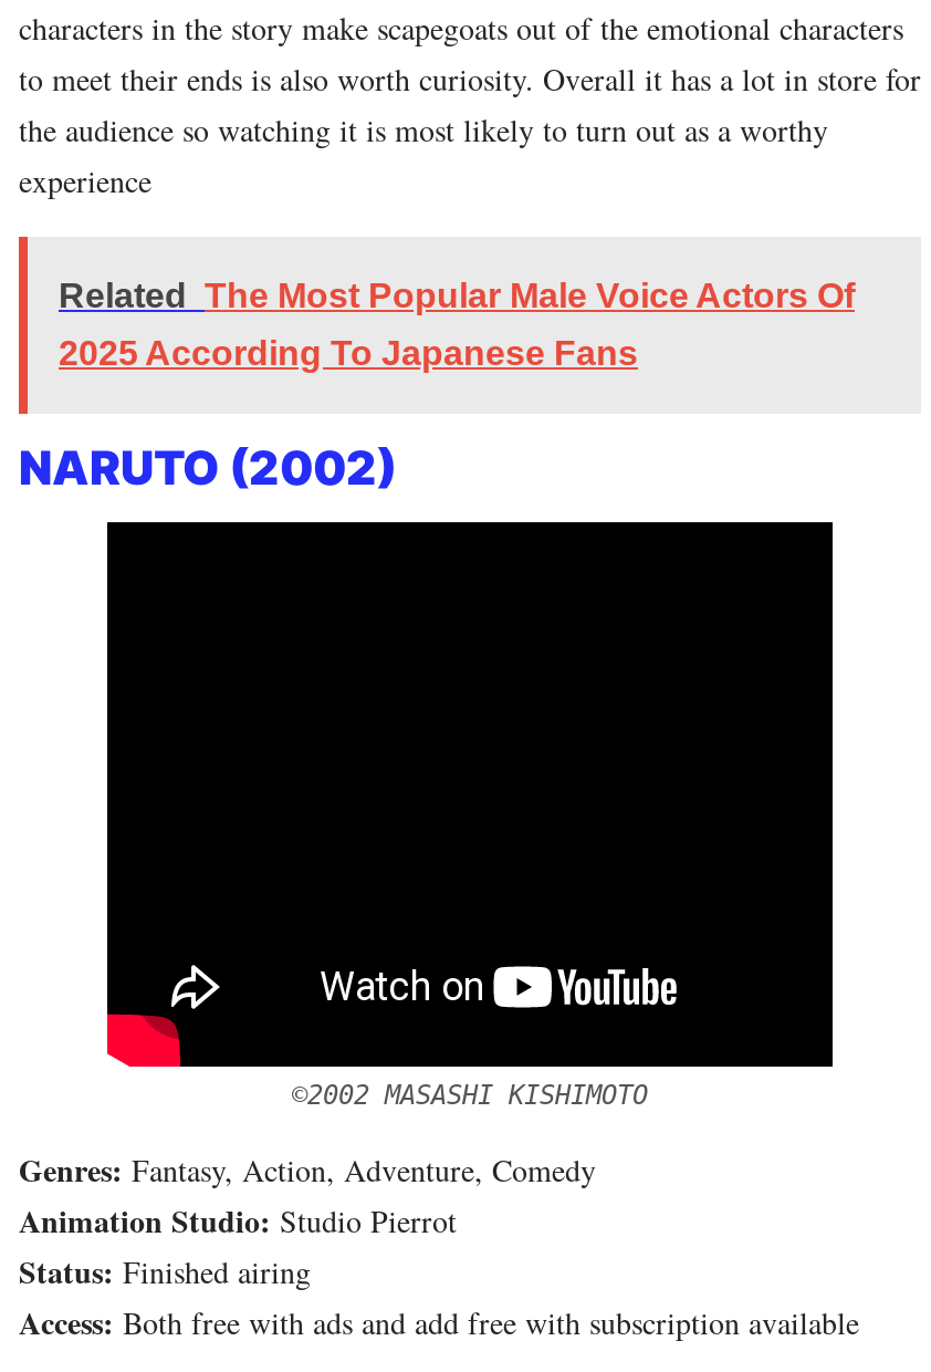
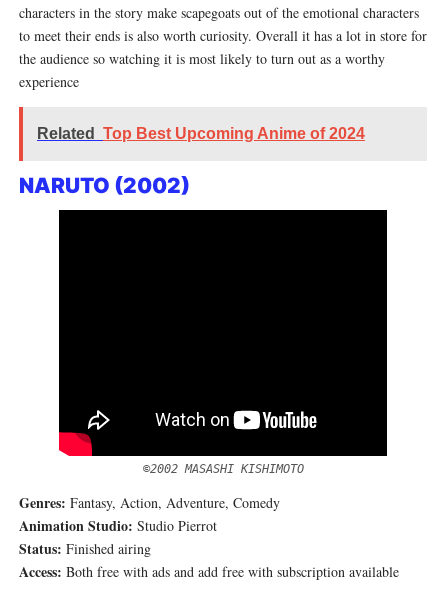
[59,276,855,371] Related The Most Popular Male Voice Actors Of | 2025 According To Japanese Fans -> [37,125,365,142] Related Top Best Upcoming Anime of 2024

